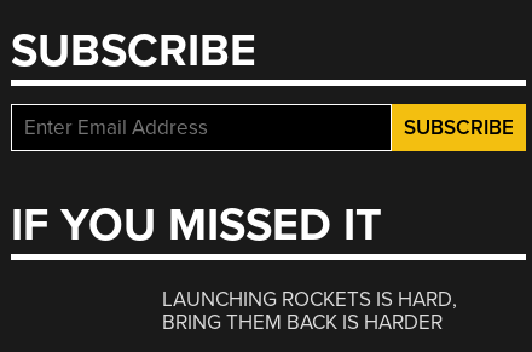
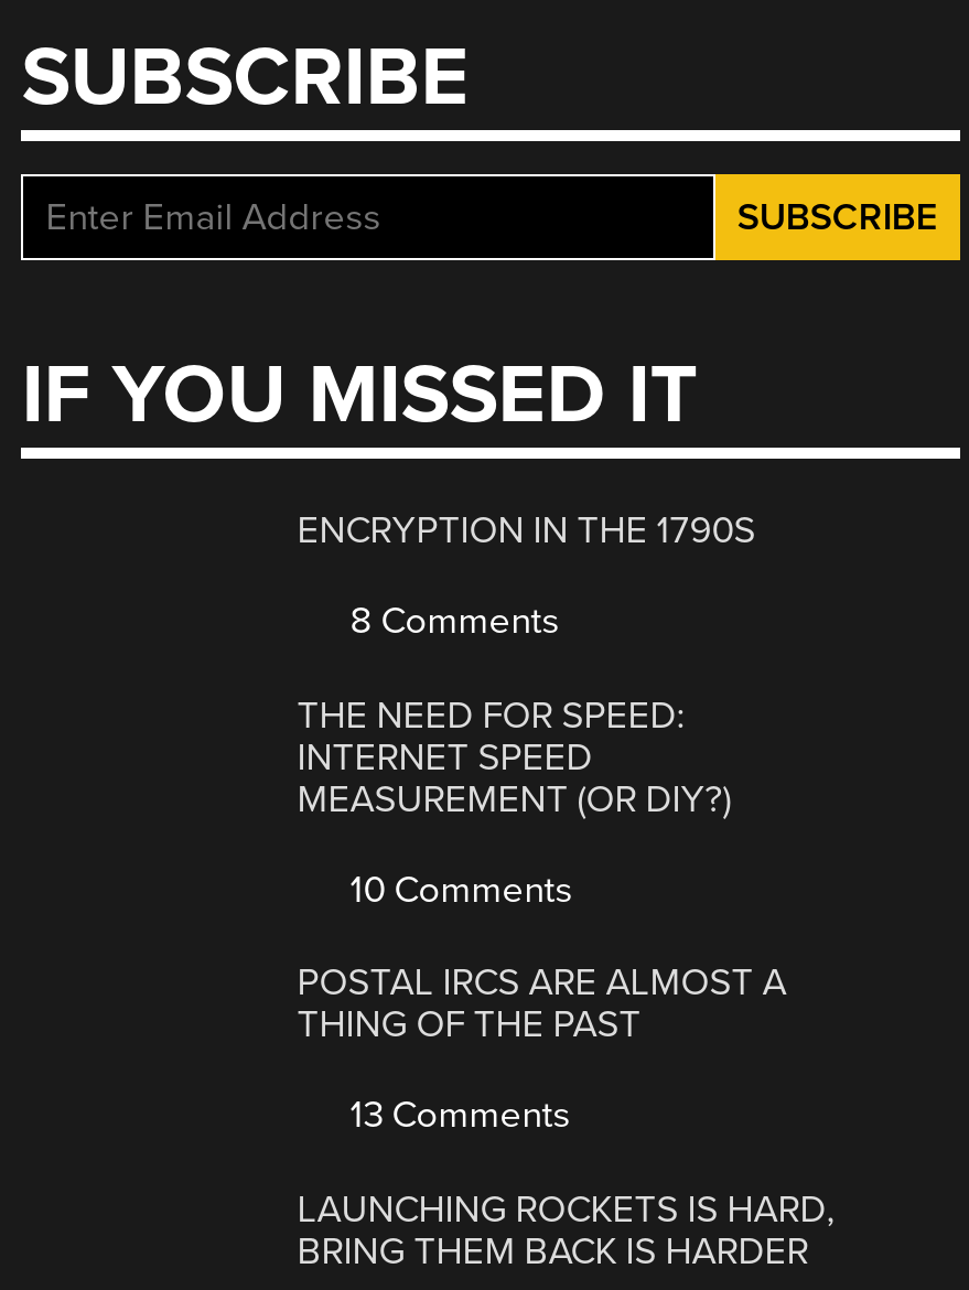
none -> [297,508,786,1138] ENCRYPTION IN THE 1790S | 8 Comments | THE NEED FOR SPEED: | INTERNET SPEED | MEASUREMENT (OR DIY?) | 10 Comments | POSTAL IRCS ARE ALMOST A | THING OF THE PAST | 13 Comments

